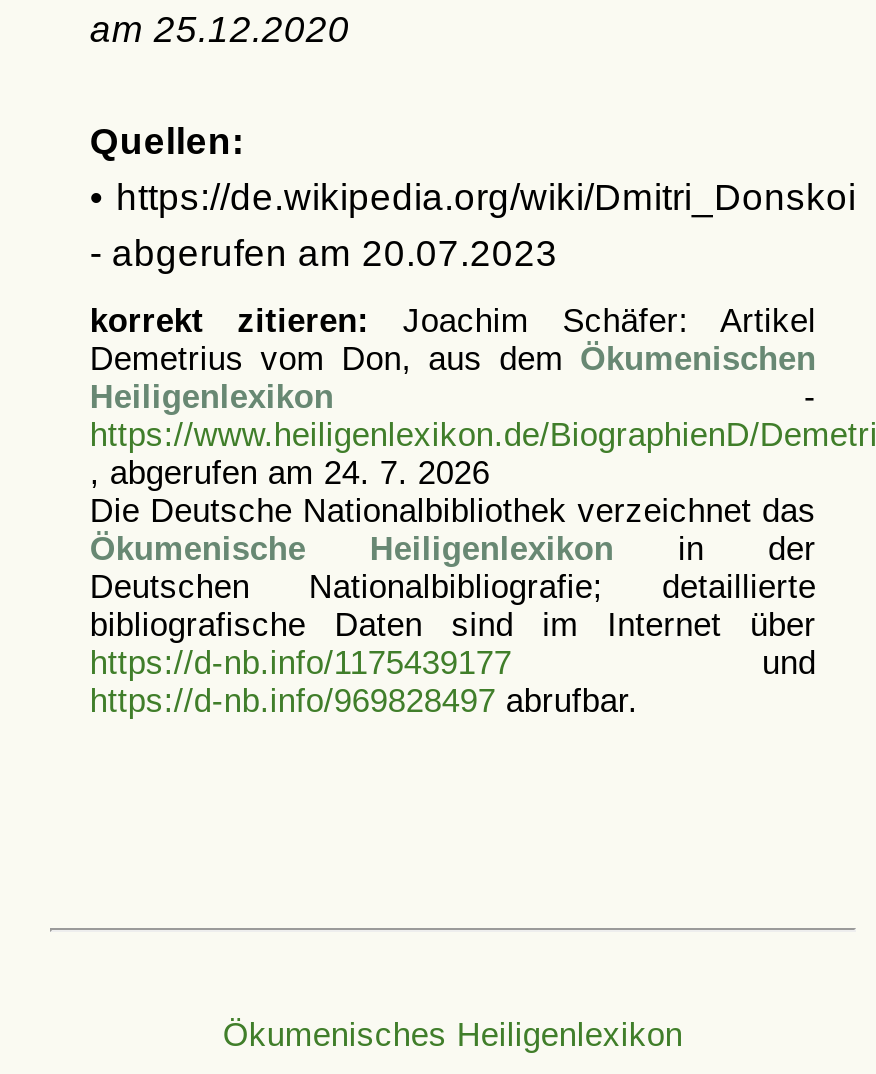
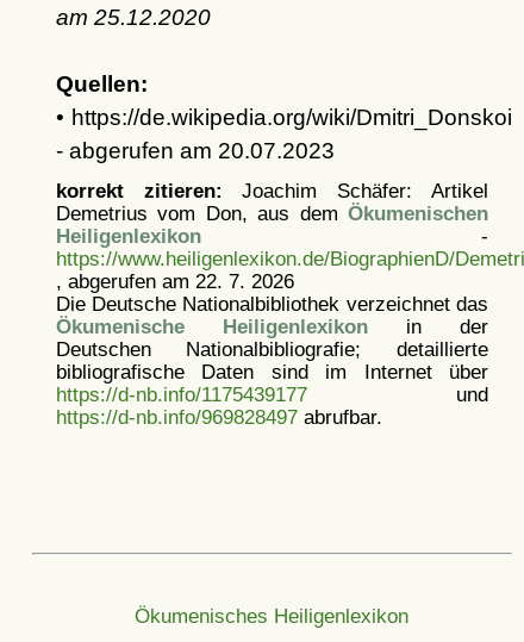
[90,453,490,489] , abgerufen am 24. 7. 2026 -> [56,270,294,291] , abgerufen am 22. 7. 2026

